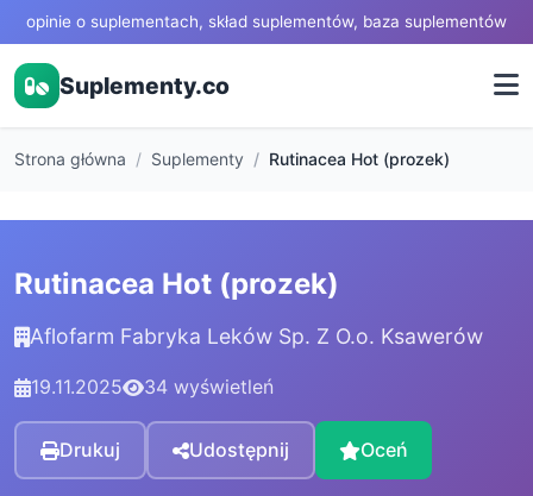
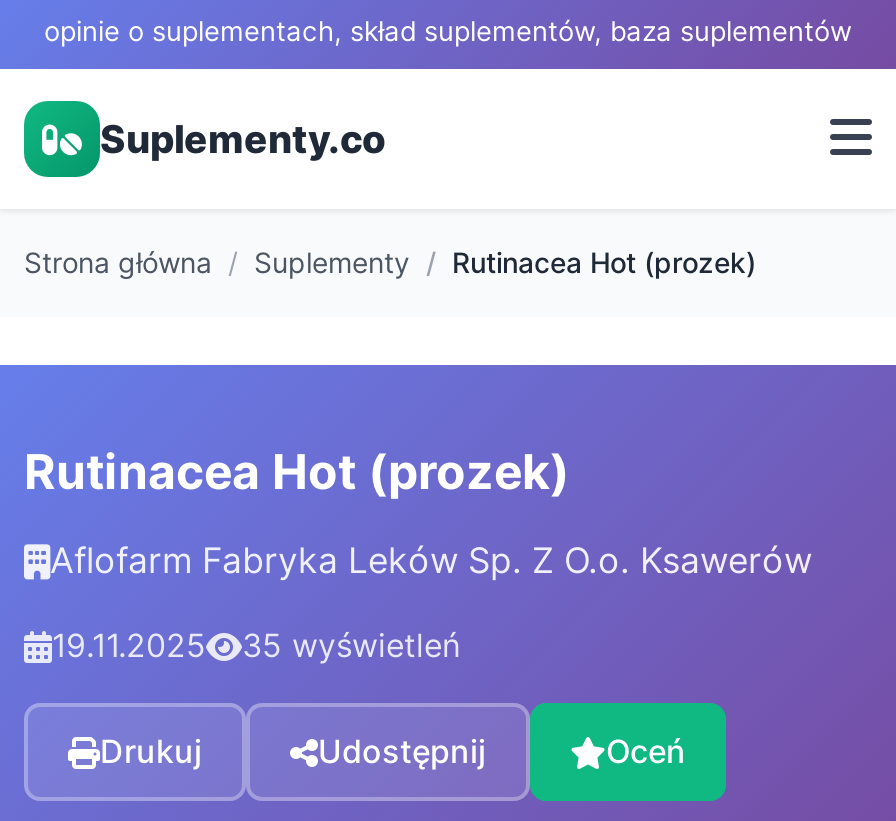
[31,375,274,398] 19.11.2025 34 wyświetleń -> [52,625,460,665] 19.11.2025 35 wyświetleń

